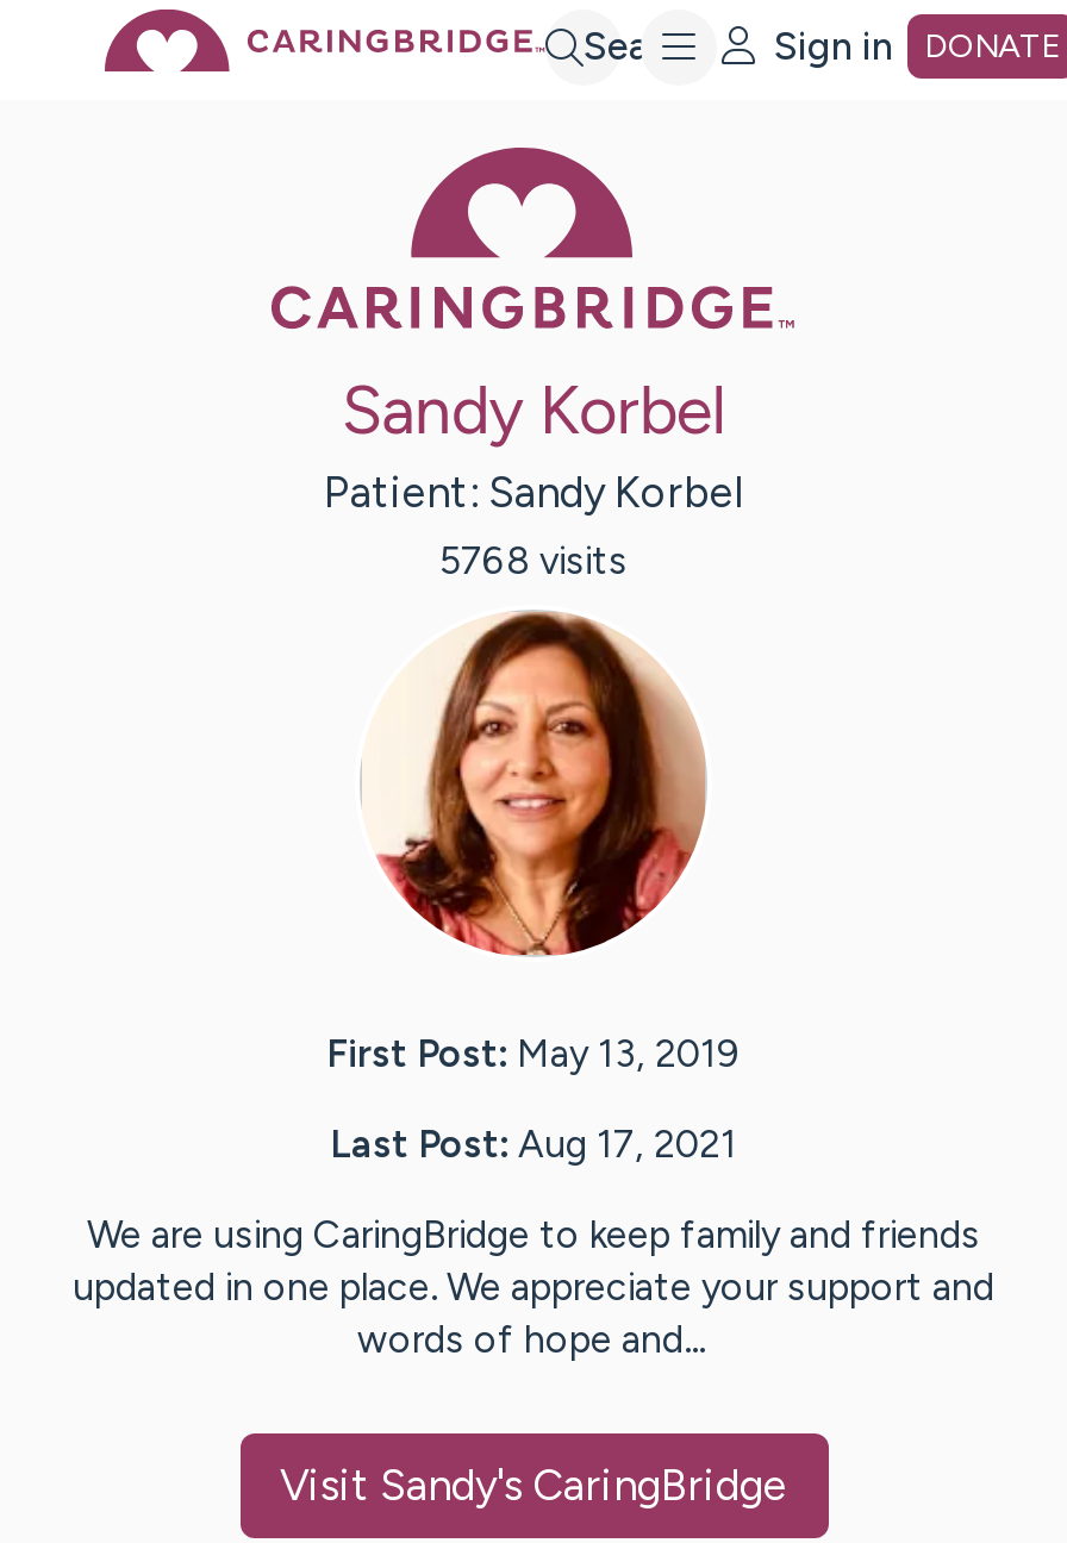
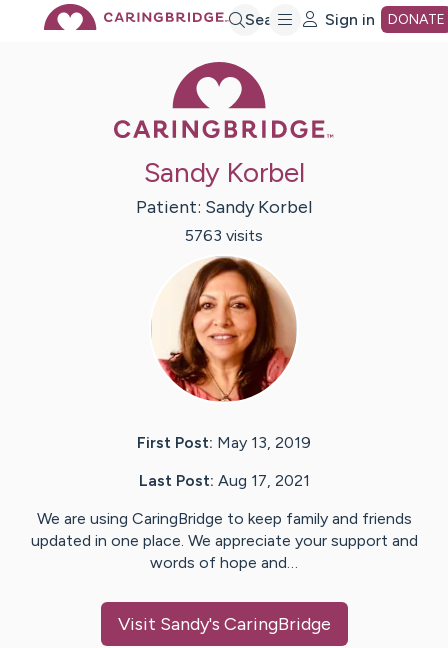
[439,539,628,584] 5768 visits -> [185,226,263,245] 5763 visits

